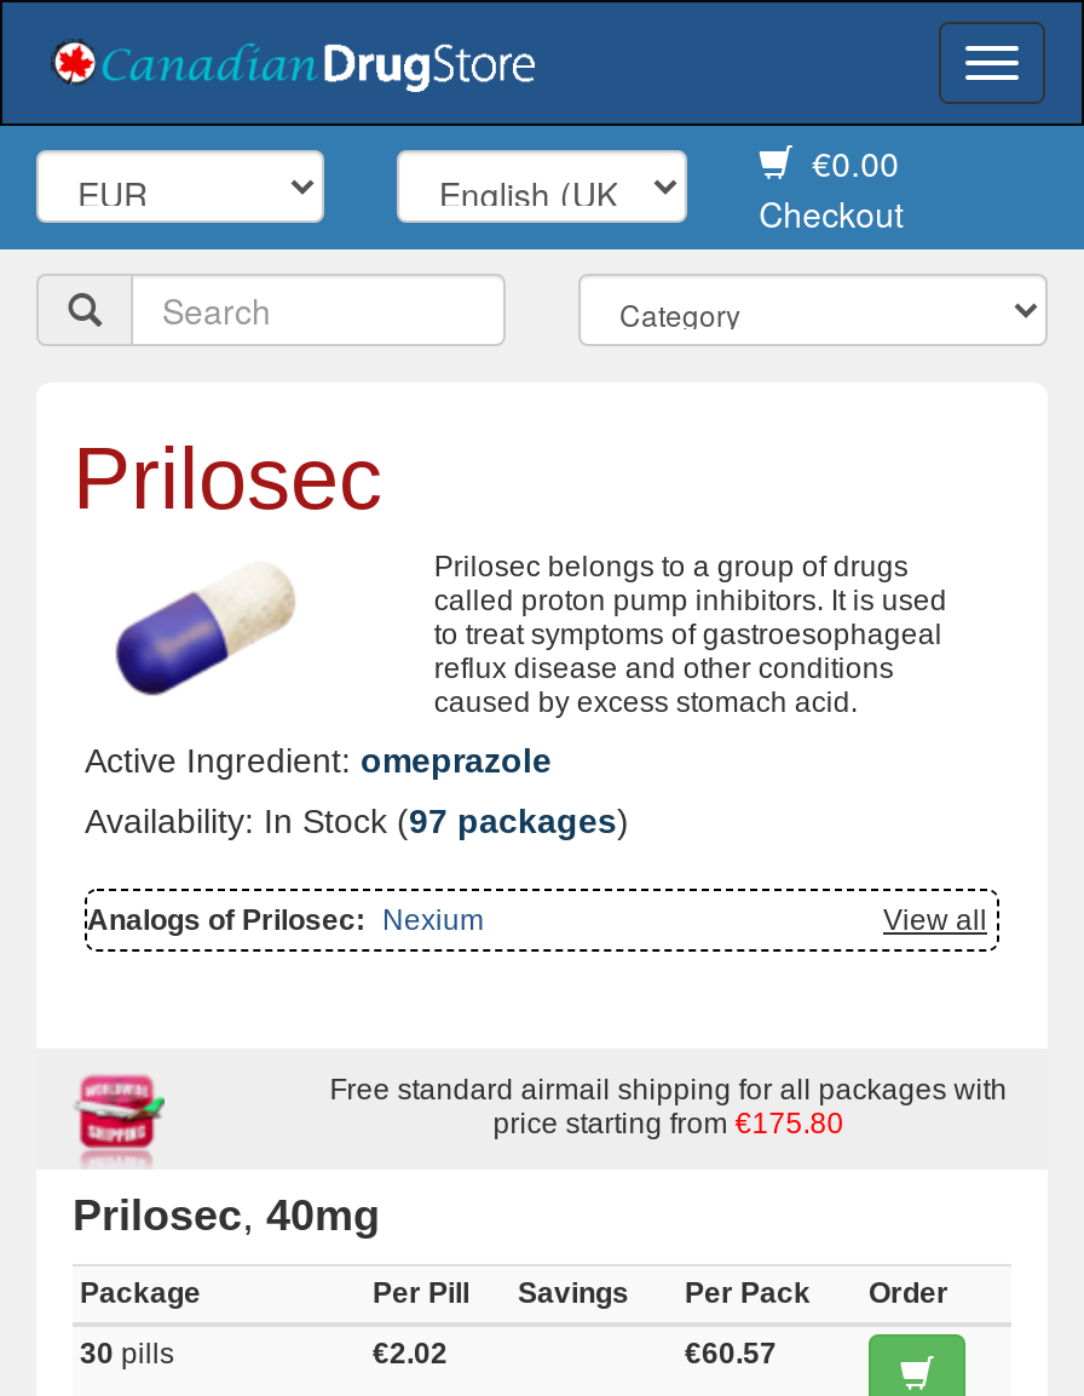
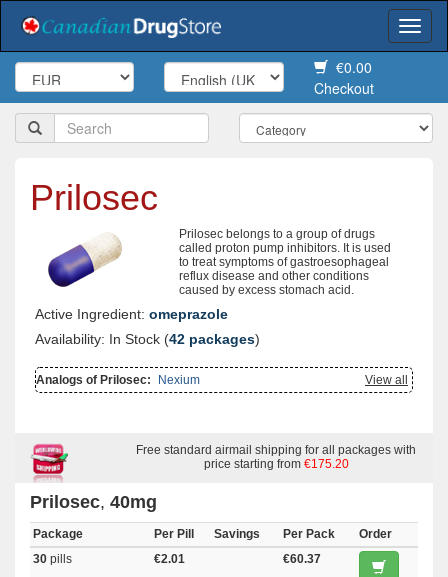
[85,802,629,840] Availability: In Stock (97 packages) -> [35,331,260,347] Availability: In Stock (42 packages)
[493,1107,844,1141] price starting from €175.80 -> [204,457,349,471] price starting from €175.20
[373,1337,448,1371] €2.02 -> [154,552,185,566] €2.01
[685,1337,777,1371] €60.57 -> [283,552,321,566] €60.37

